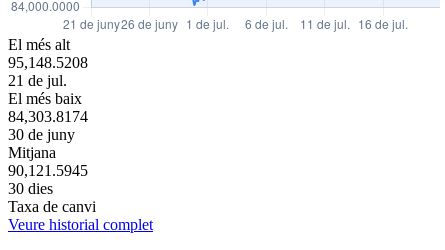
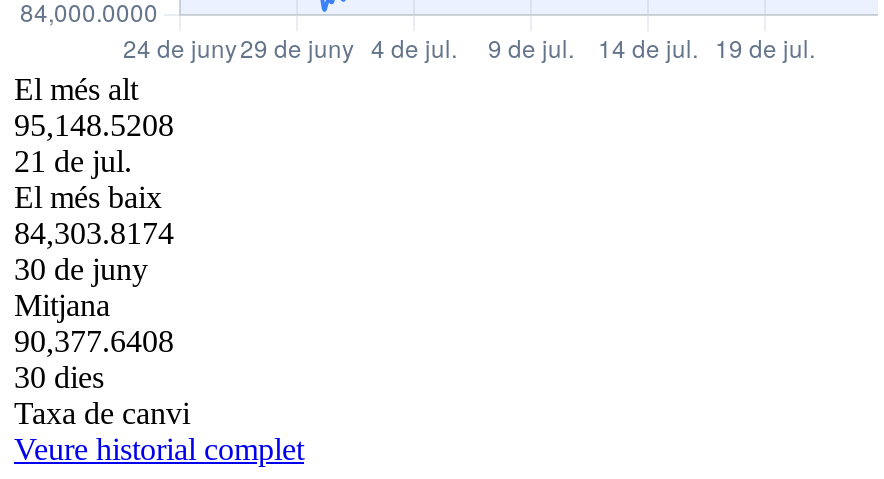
[8,162,88,179] 90,121.5945 -> [14,325,174,359] 90,377.6408

